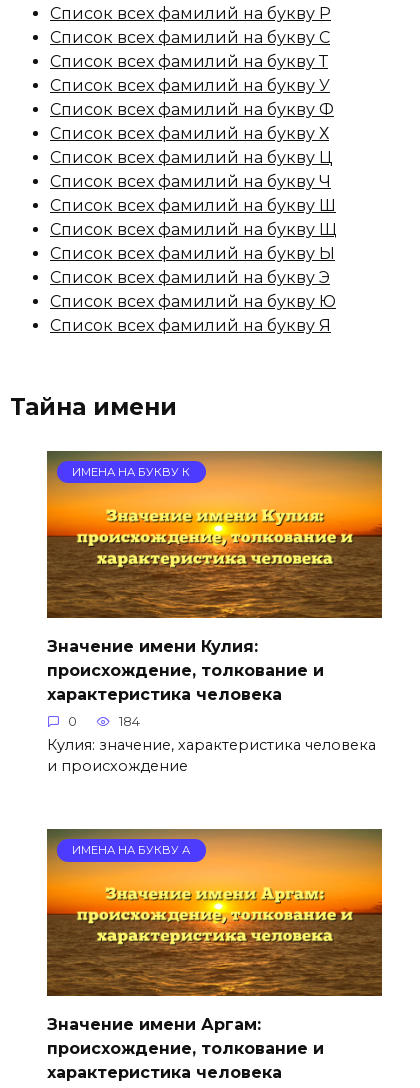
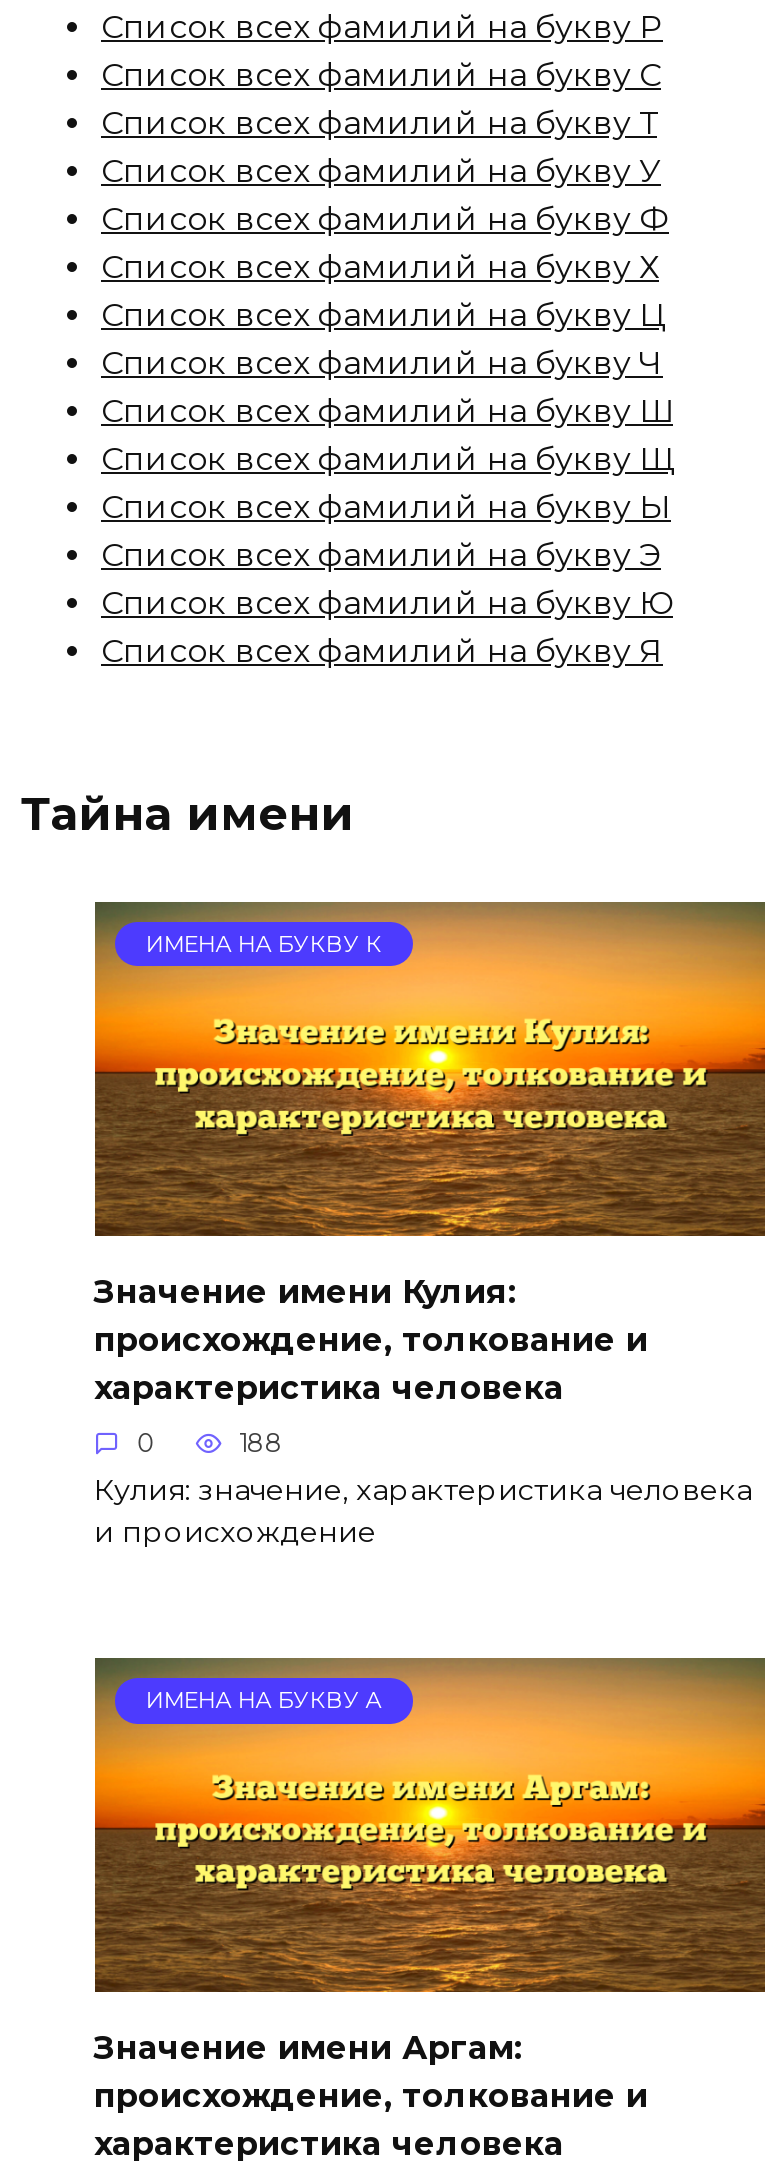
[119,714,140,729] 184 -> [239,1429,283,1459] 188

